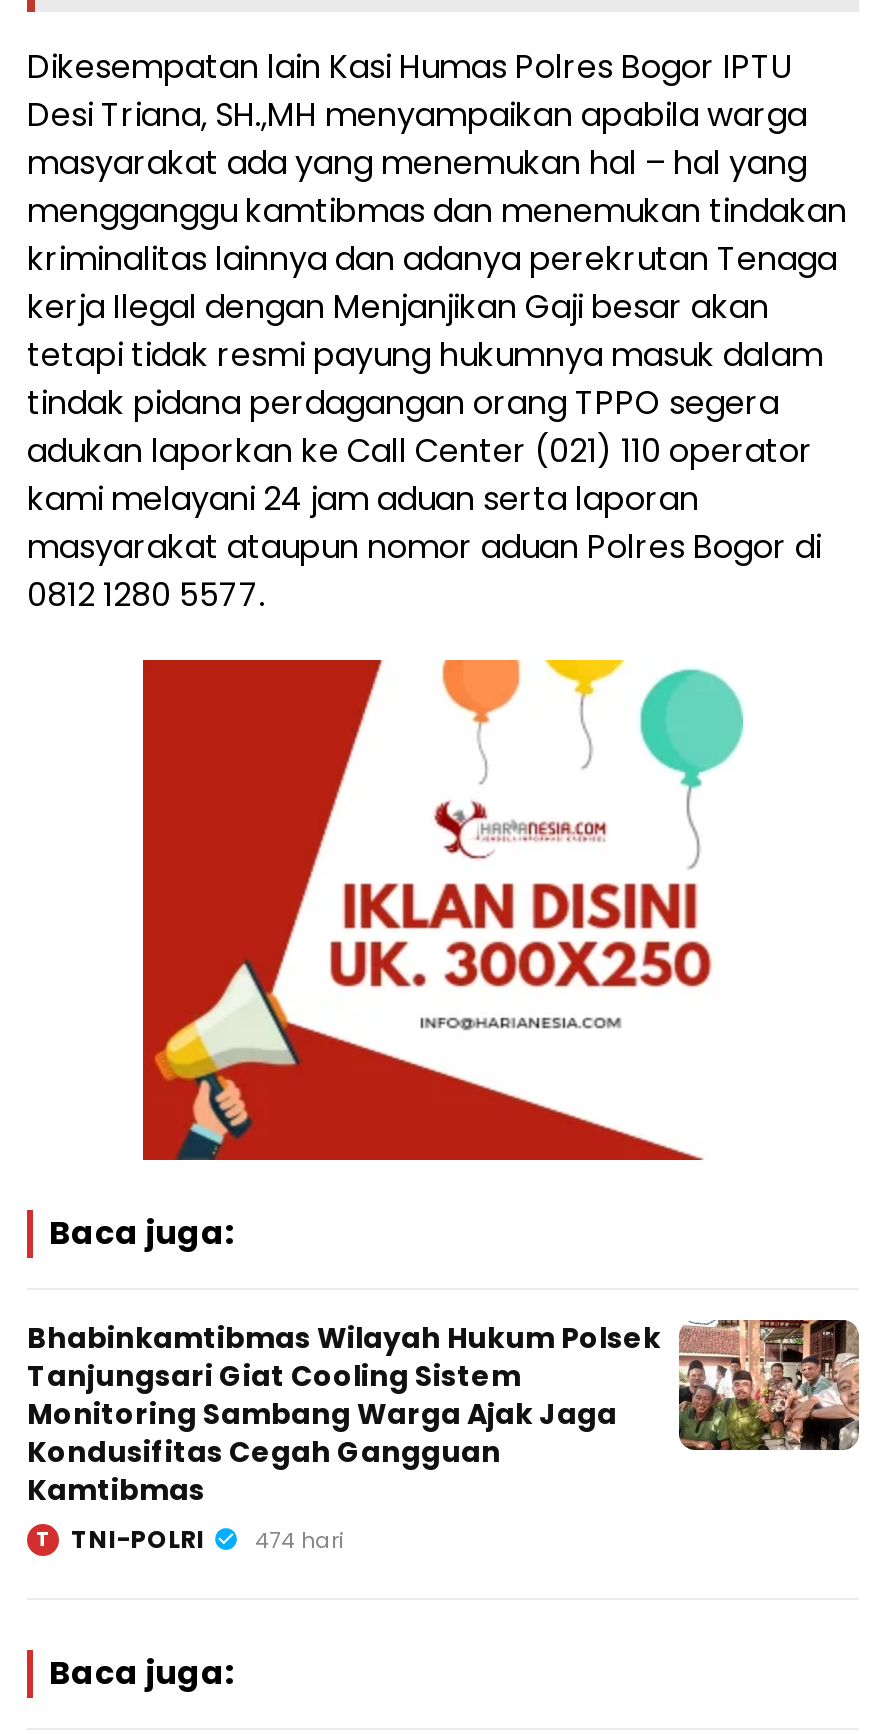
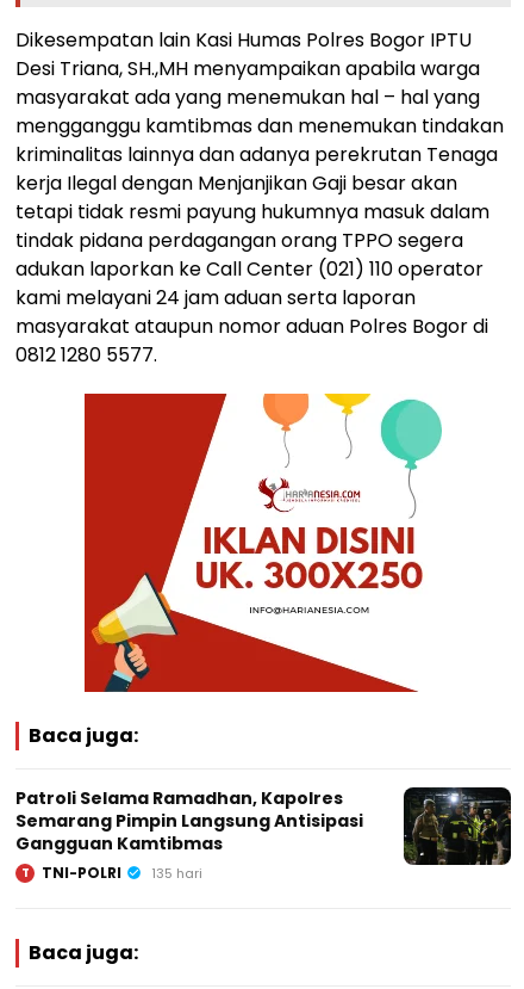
[27,1317,861,1509] [image] | Bhabinkamtibmas Wilayah Hukum Polsek | Tanjungsari Giat Cooling Sistem | Monitoring Sambang Warga Ajak Jaga | Kondusifitas Cegah Gangguan | Kamtibmas -> [15,786,512,866] [image] | Patroli Selama Ramadhan, Kapolres | Semarang Pimpin Langsung Antisipasi | Gangguan Kamtibmas
[36,1521,345,1555] T TNI-POLRI 474 hari -> [21,862,202,882] T TNI-POLRI 135 hari

